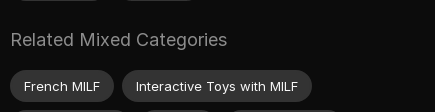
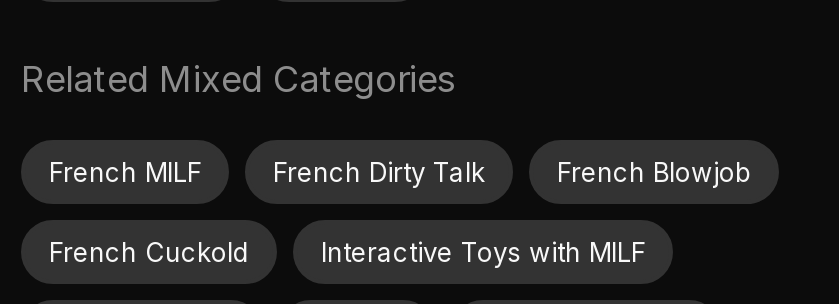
none -> [49,156,751,268] French Dirty Talk | French Blowjob | French Cuckold

